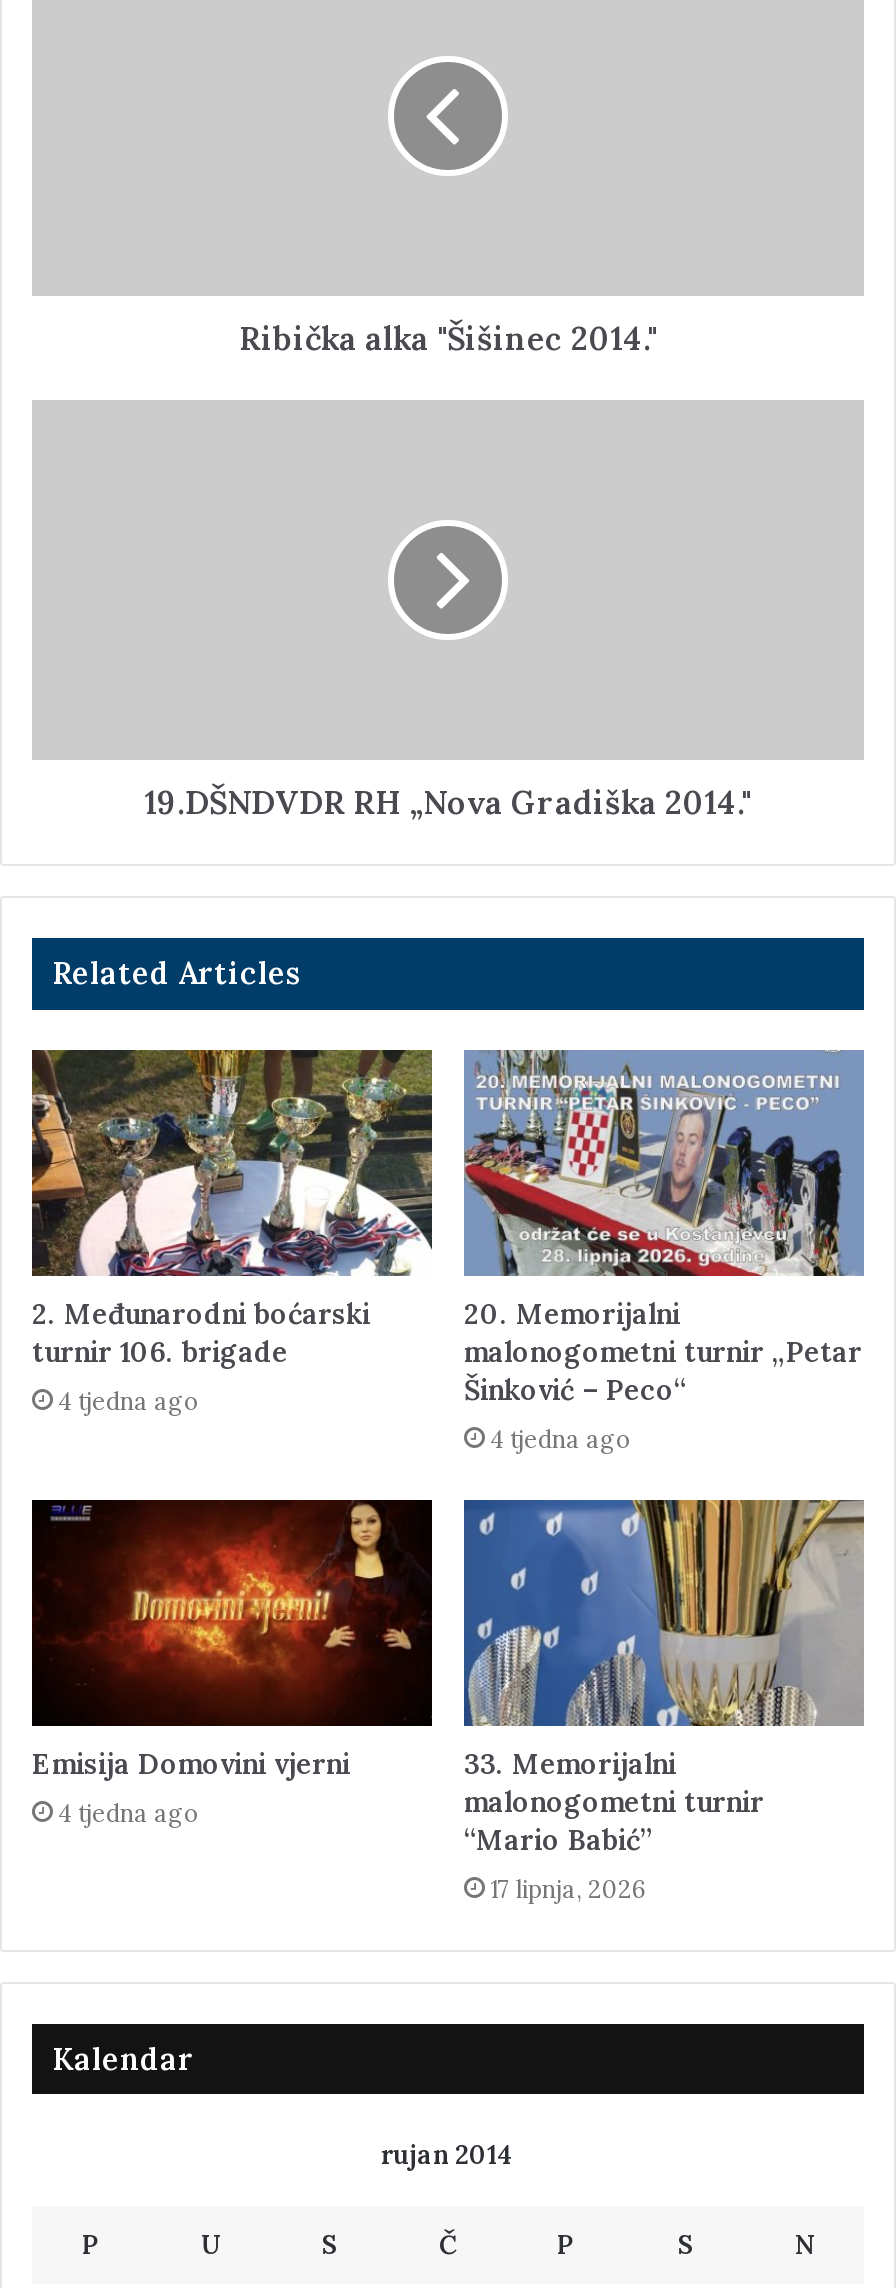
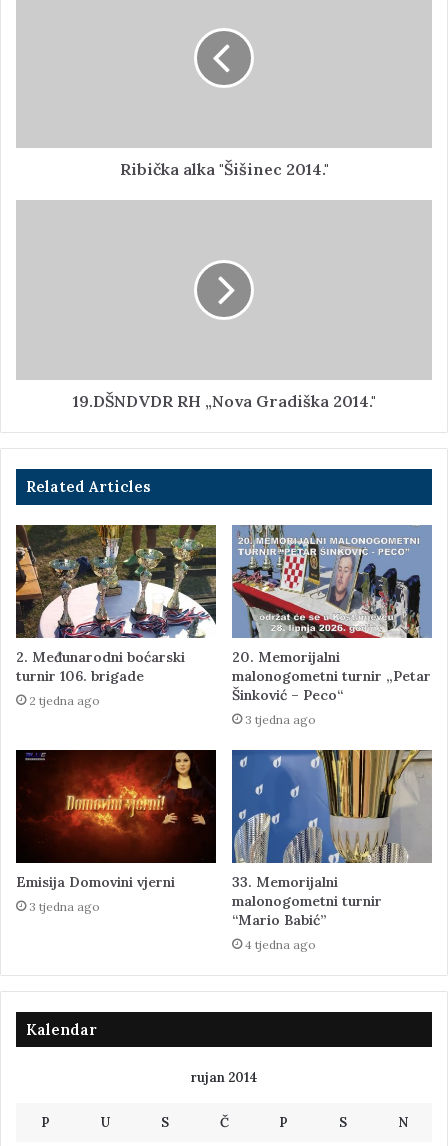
[58,1386,200,1416] 4 tjedna ago -> [29,693,100,708] 2 tjedna ago
[490,1424,632,1454] 4 tjedna ago -> [245,712,316,727] 3 tjedna ago
[58,1797,200,1827] 4 tjedna ago -> [29,899,100,914] 3 tjedna ago
[490,1873,646,1903] 17 lipnja, 2026 -> [245,937,316,952] 4 tjedna ago

